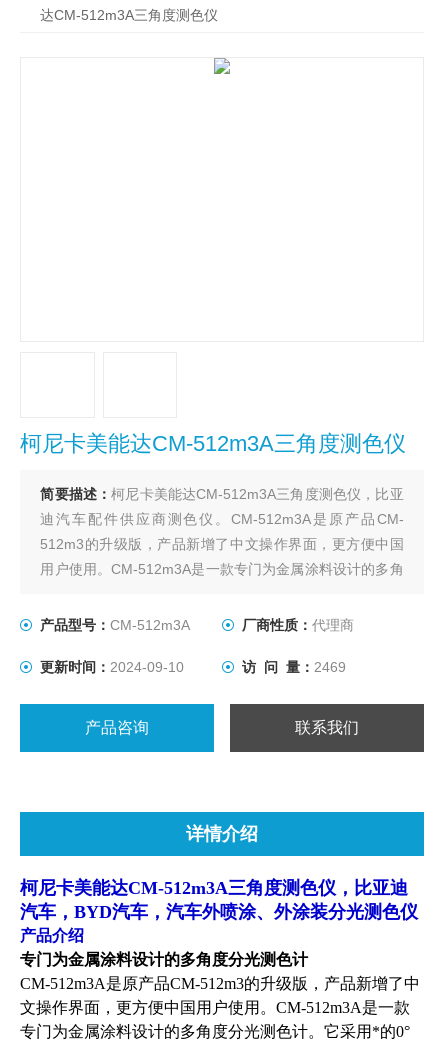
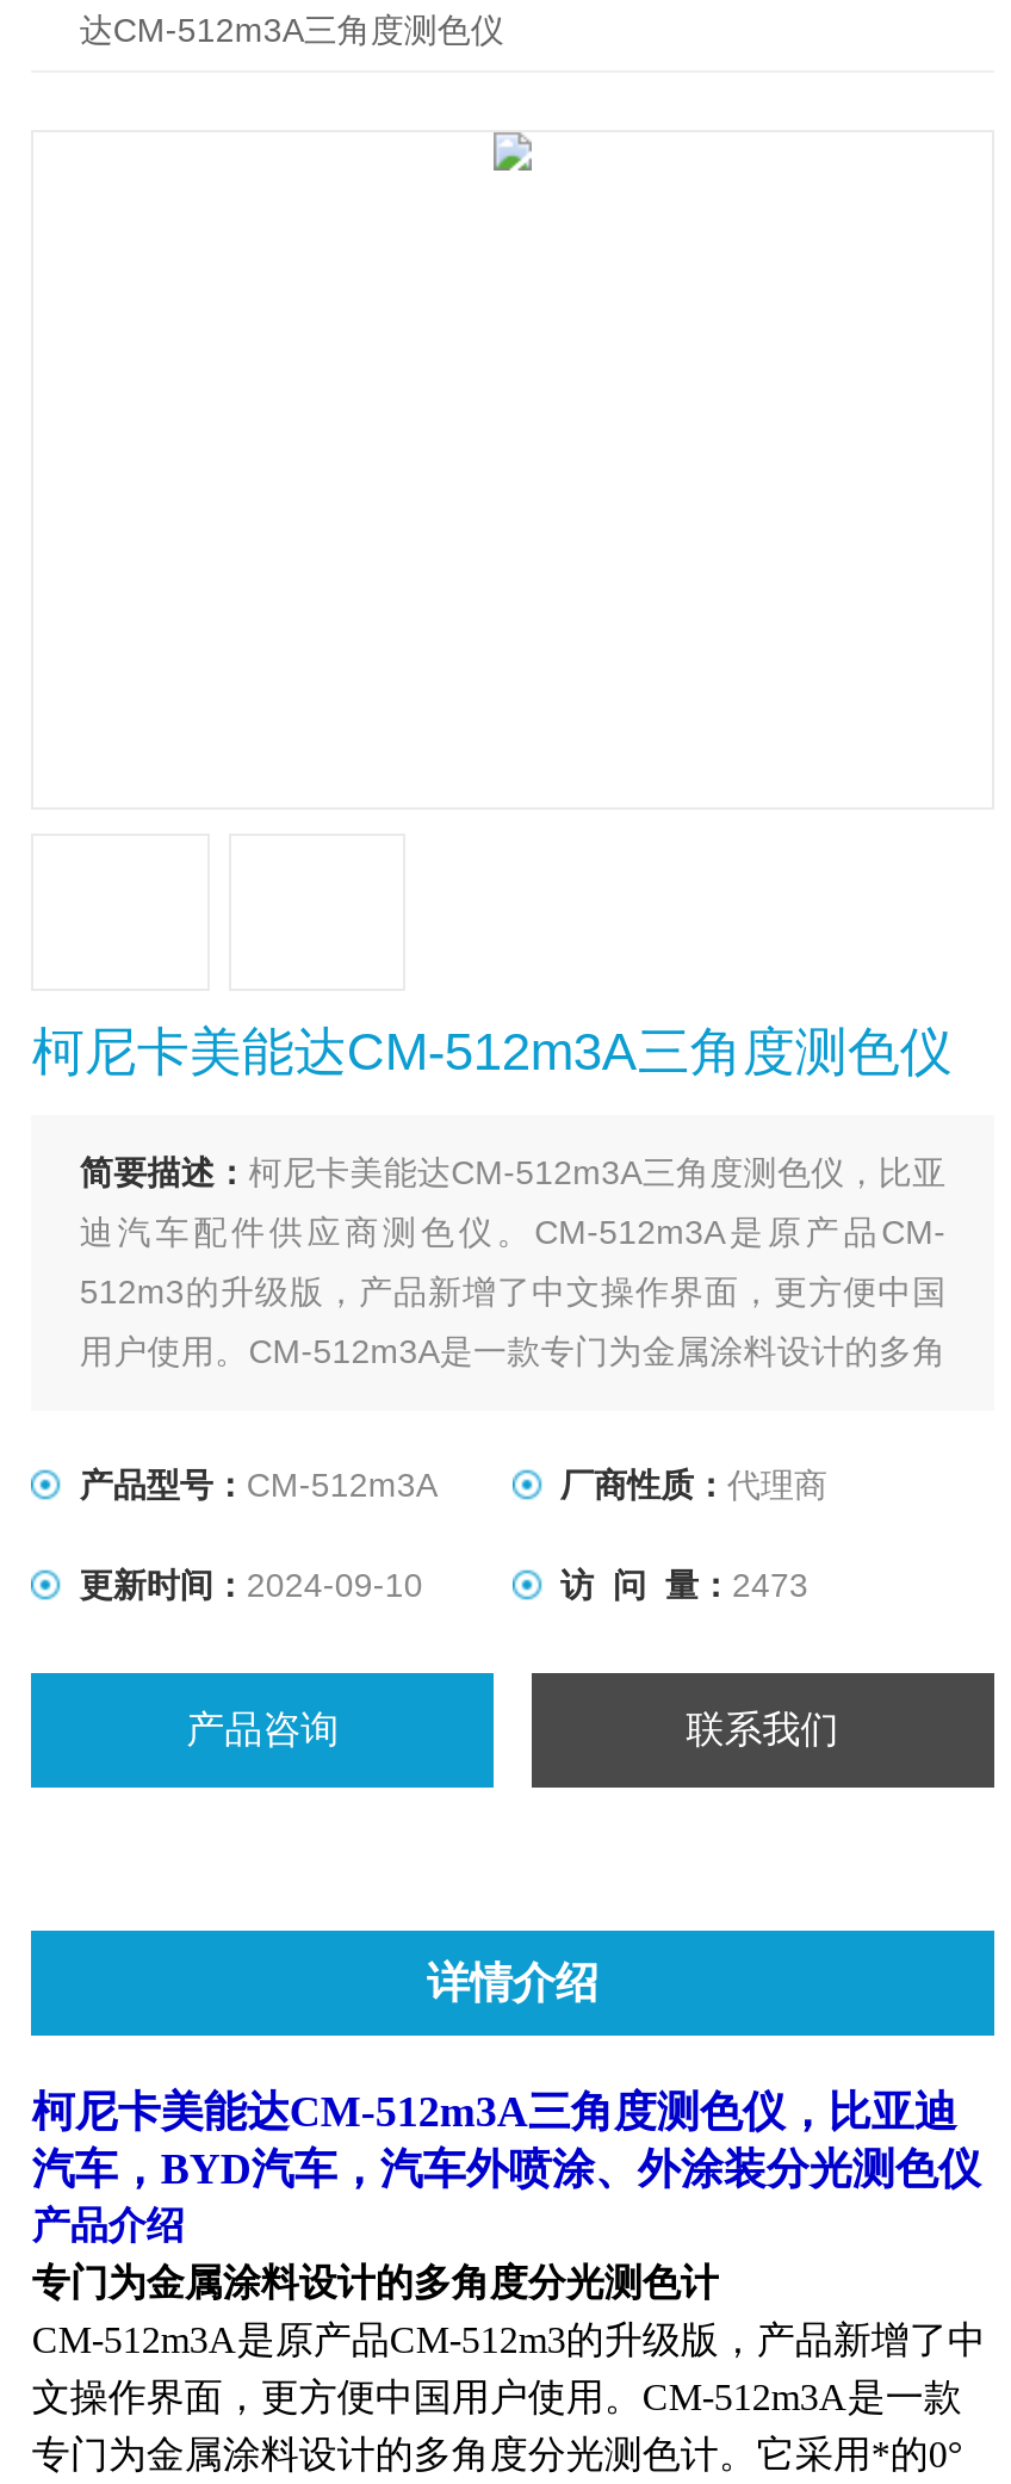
[242,659,346,675] 访 问 量：2469 -> [560,1566,808,1604] 访 问 量：2473

